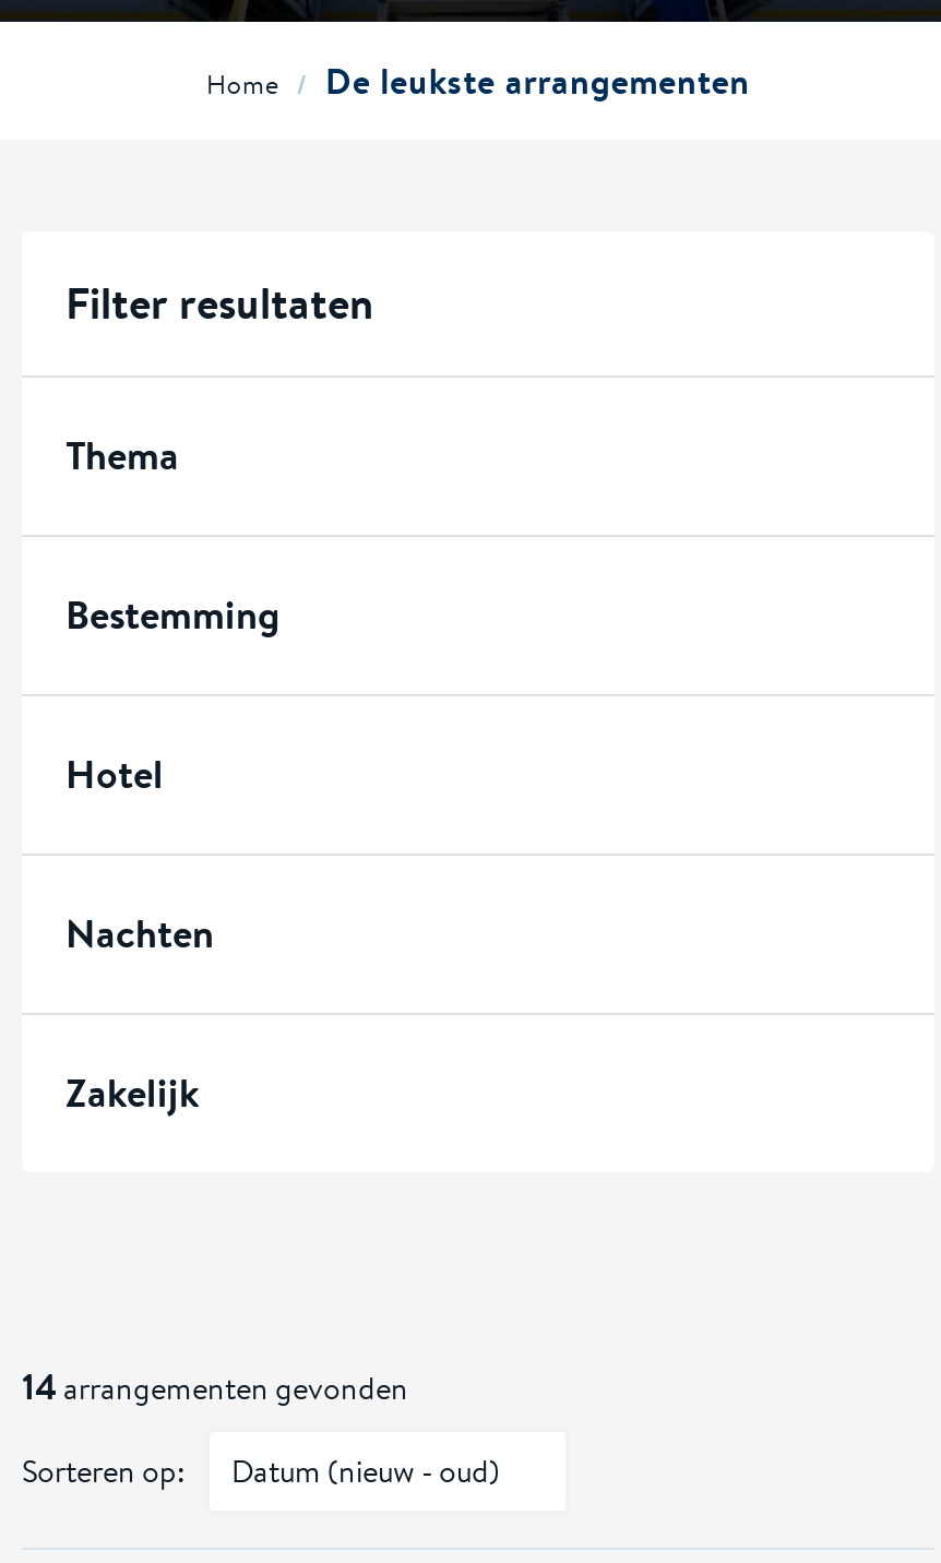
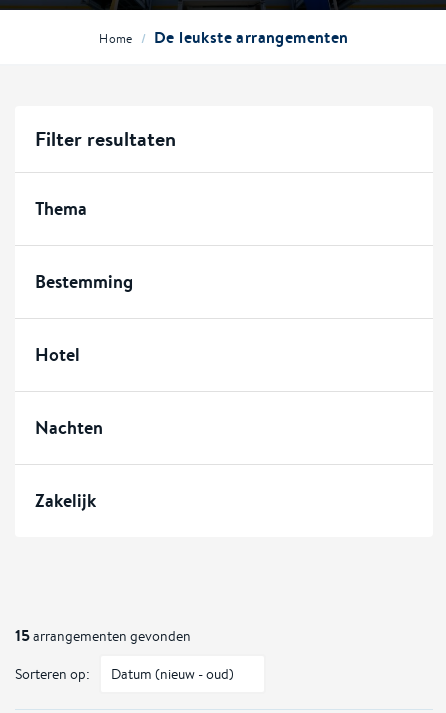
[22,1362,408,1410] 14 arrangementen gevonden -> [15,624,191,646] 15 arrangementen gevonden

